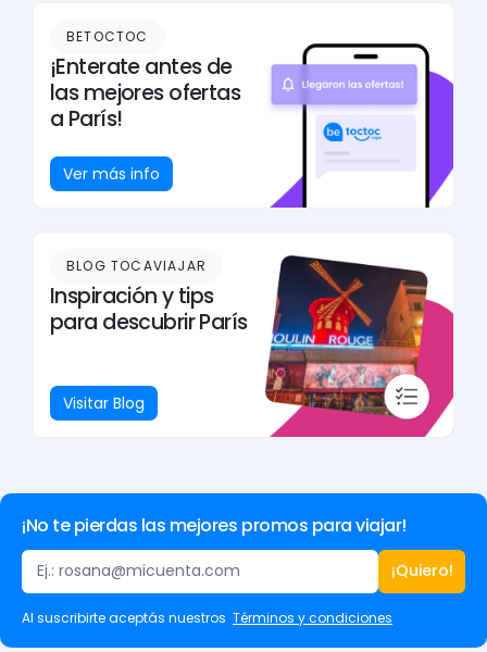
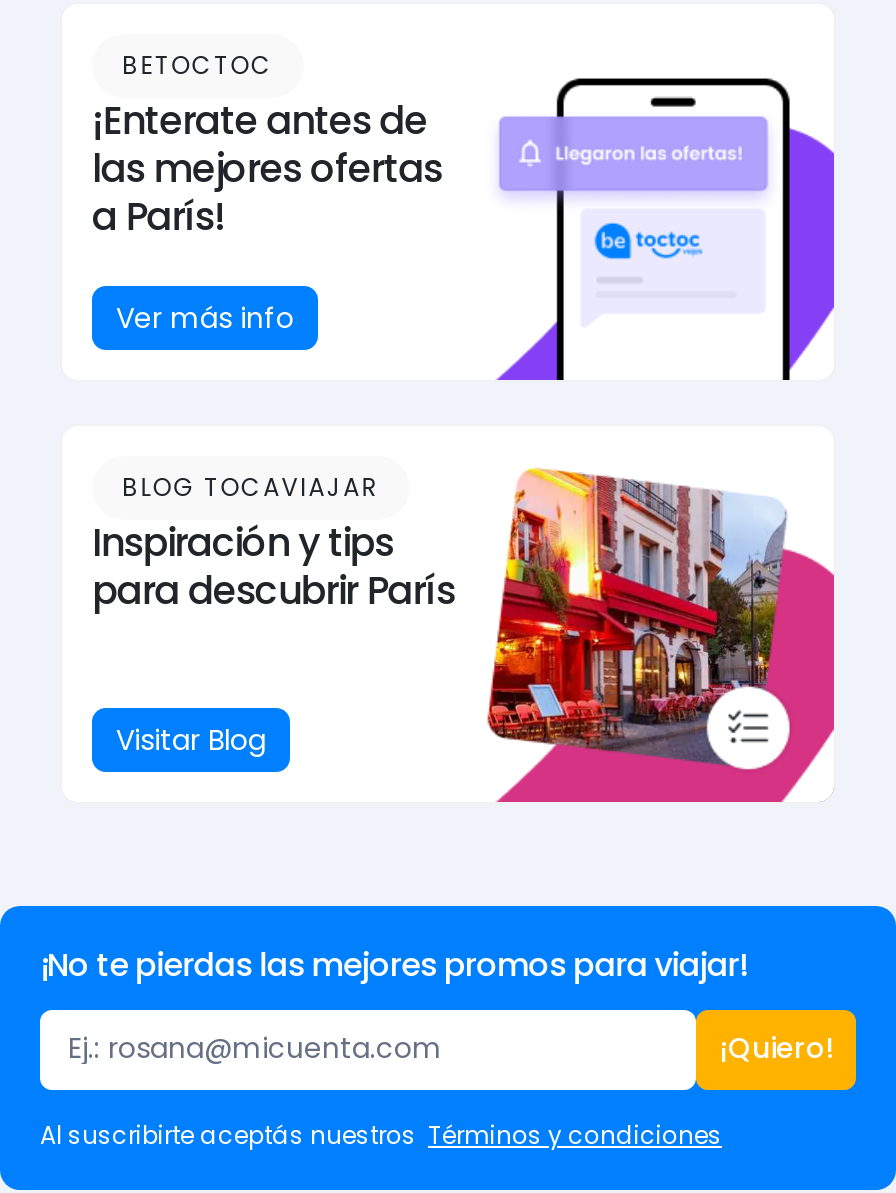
[265,254,428,415] [image] -> [488,466,786,762] [image]

